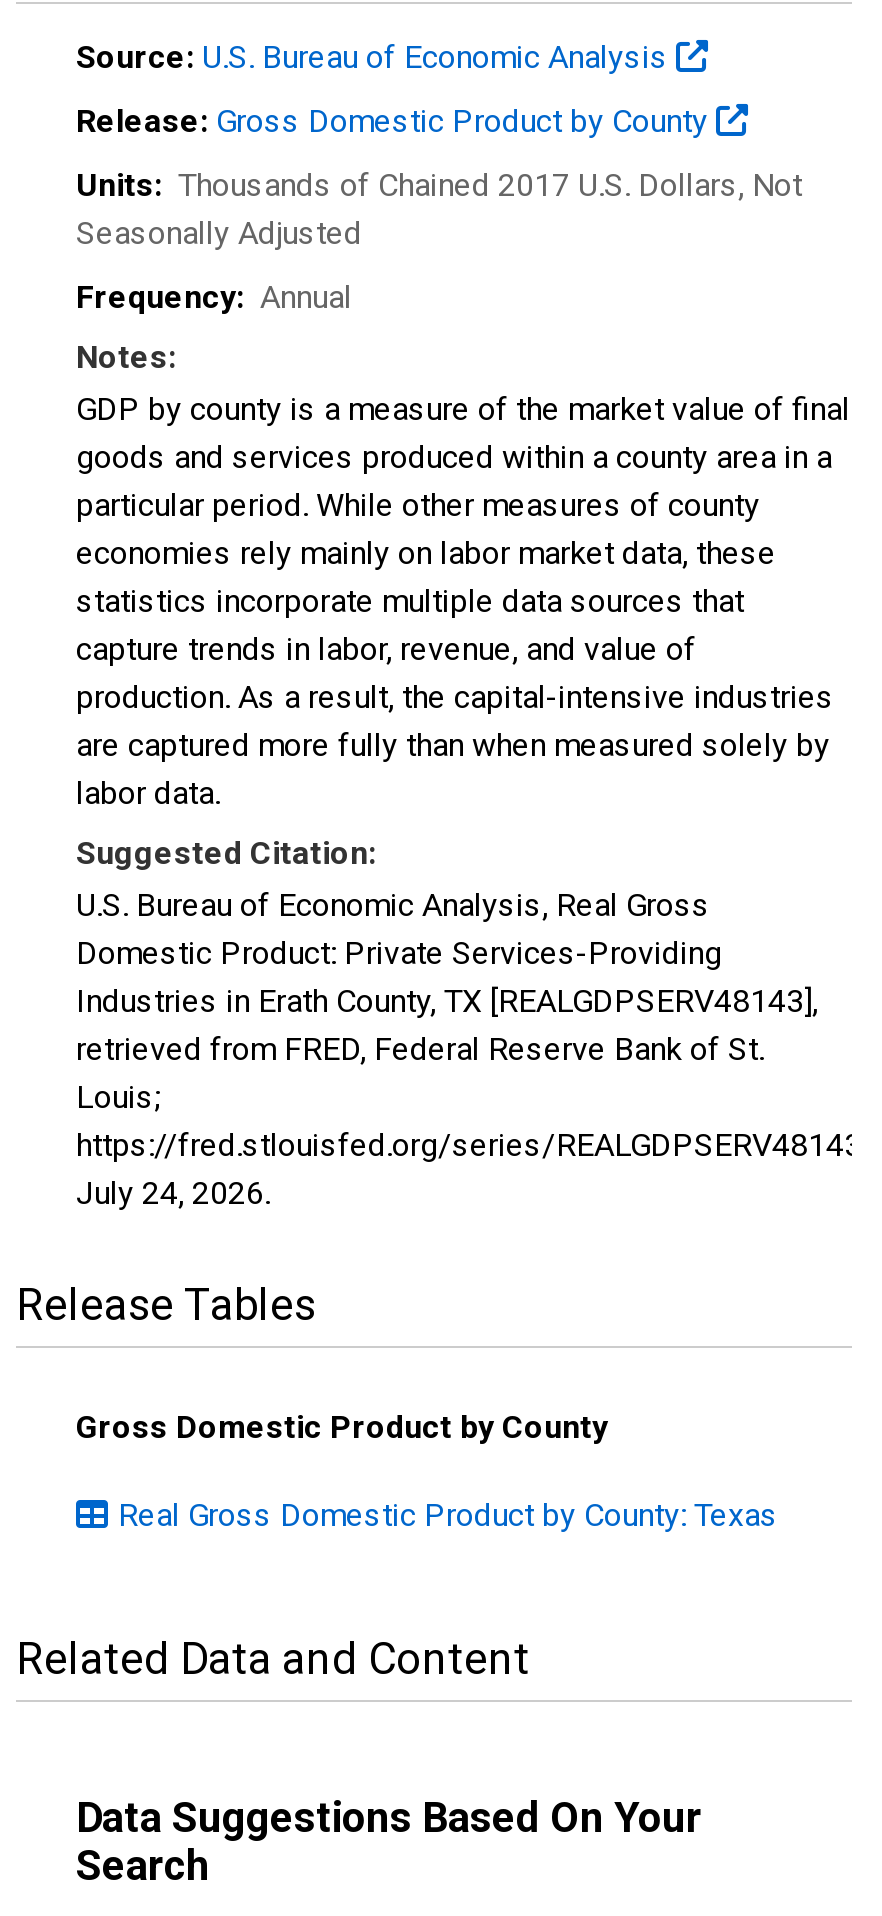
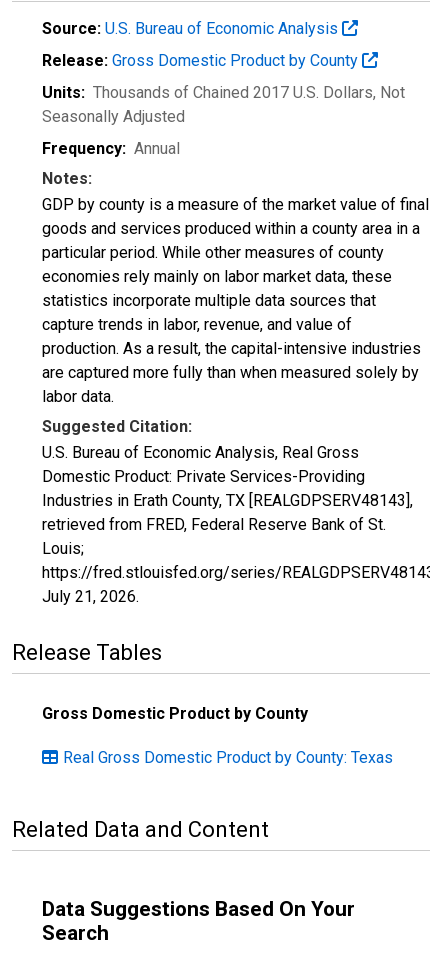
[76,1174,270,1212] July 24, 2026. -> [42,587,139,606] July 21, 2026.

